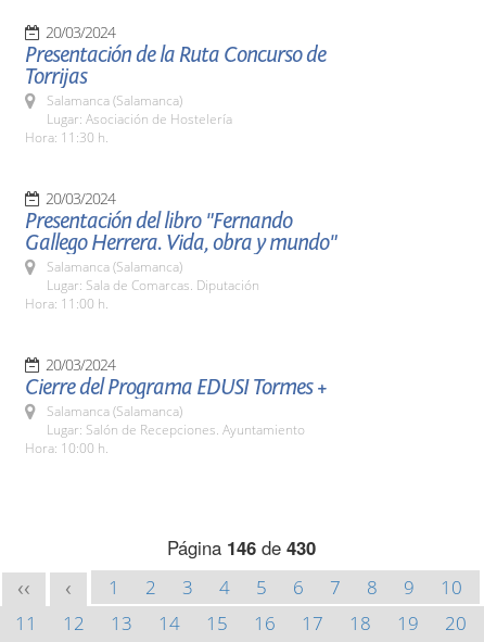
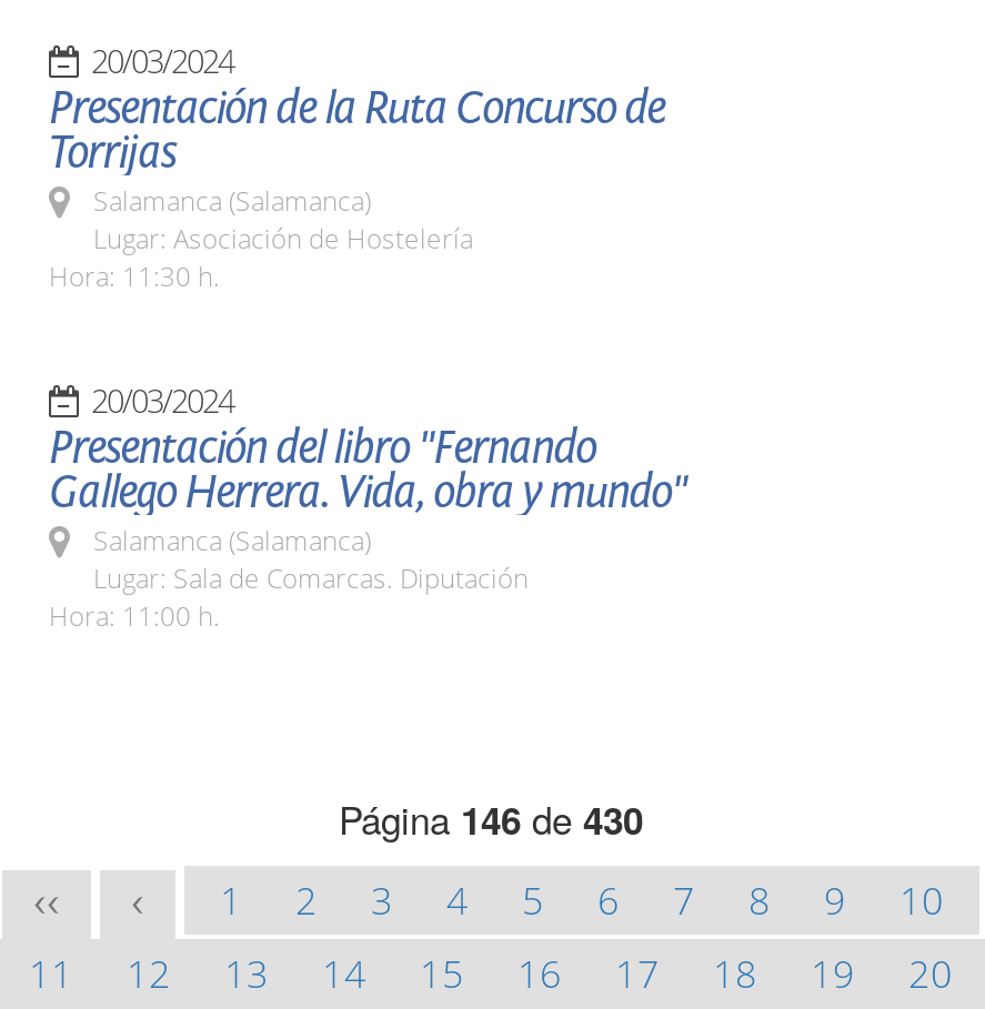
[25,354,327,457] 20/03/2024 | Cierre del Programa EDUSI Tormes + | Salamanca (Salamanca) | Lugar: Salón de Recepciones. Ayuntamiento | Hora: 10:00 h. -> none

